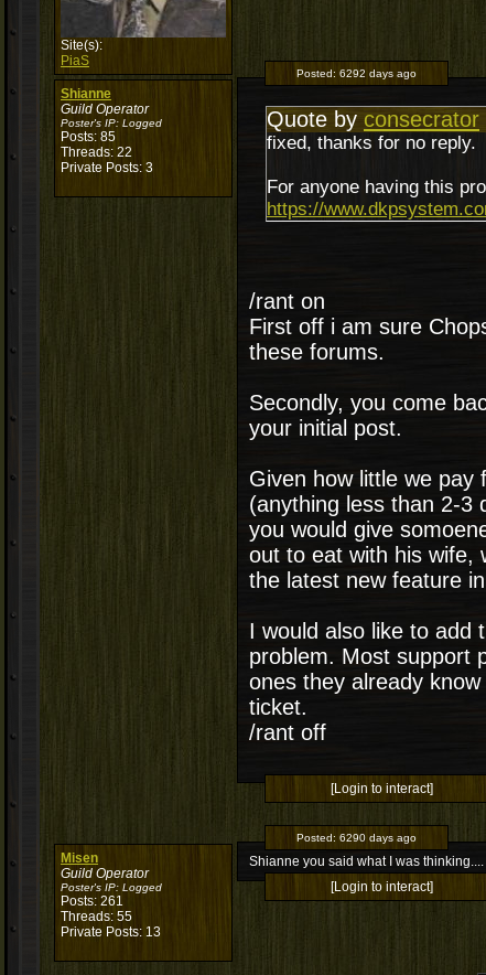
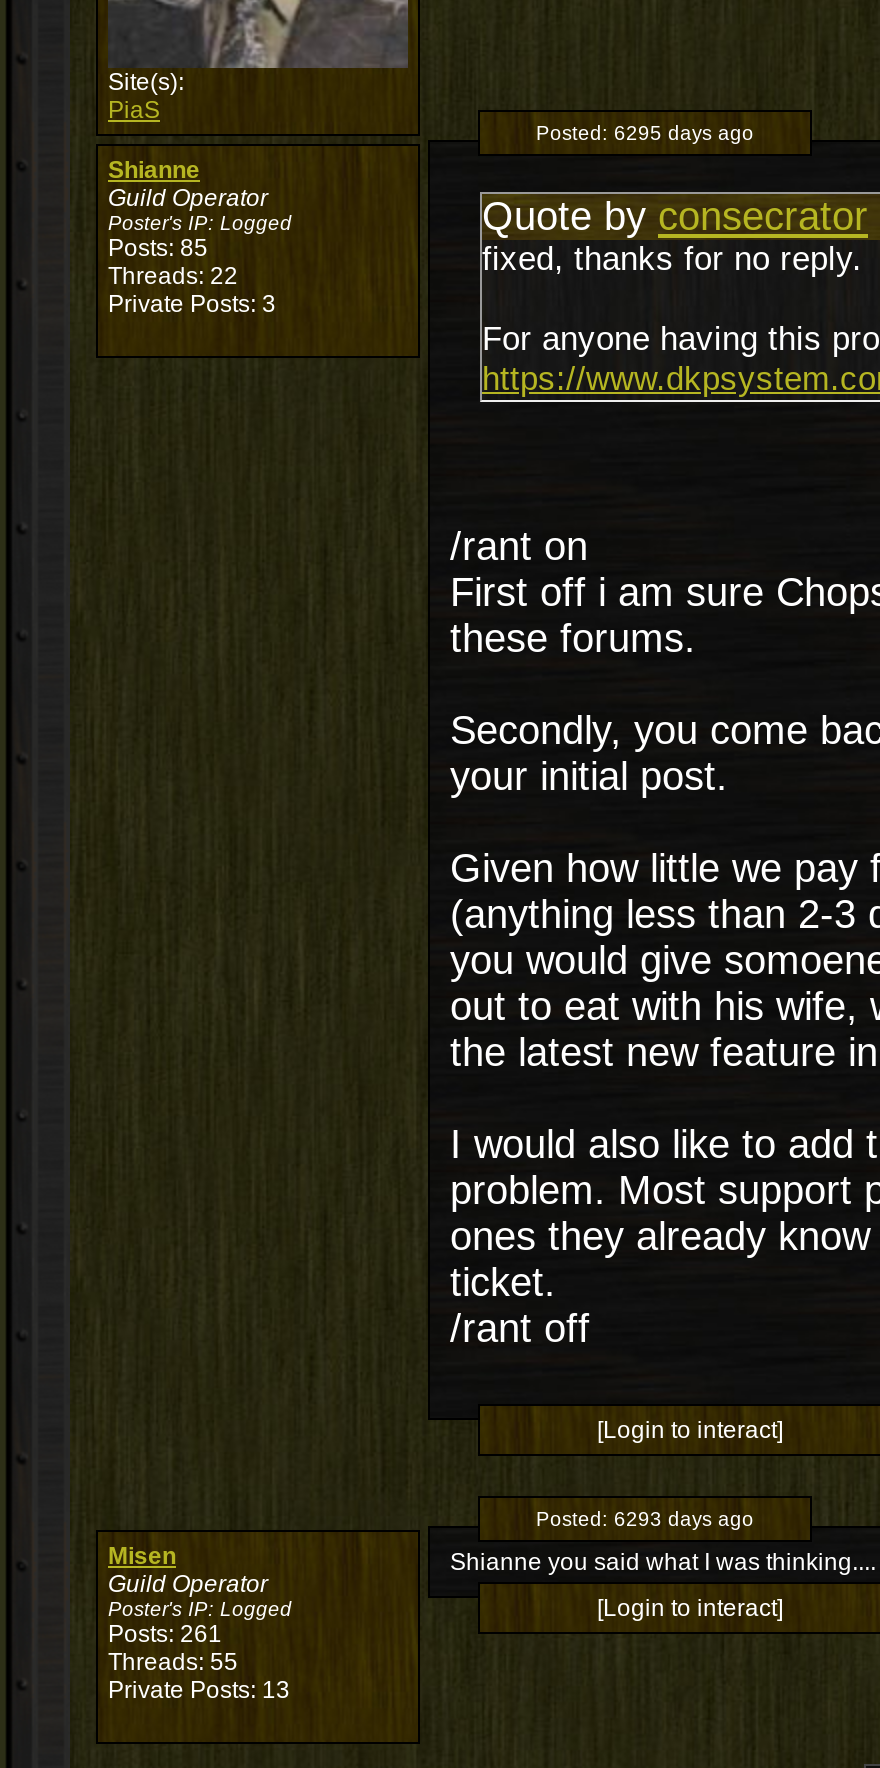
[296,67,417,79] Posted: 6292 days ago -> [536,122,754,144] Posted: 6295 days ago
[296,832,417,844] Posted: 6290 days ago -> [536,1508,754,1530] Posted: 6293 days ago

